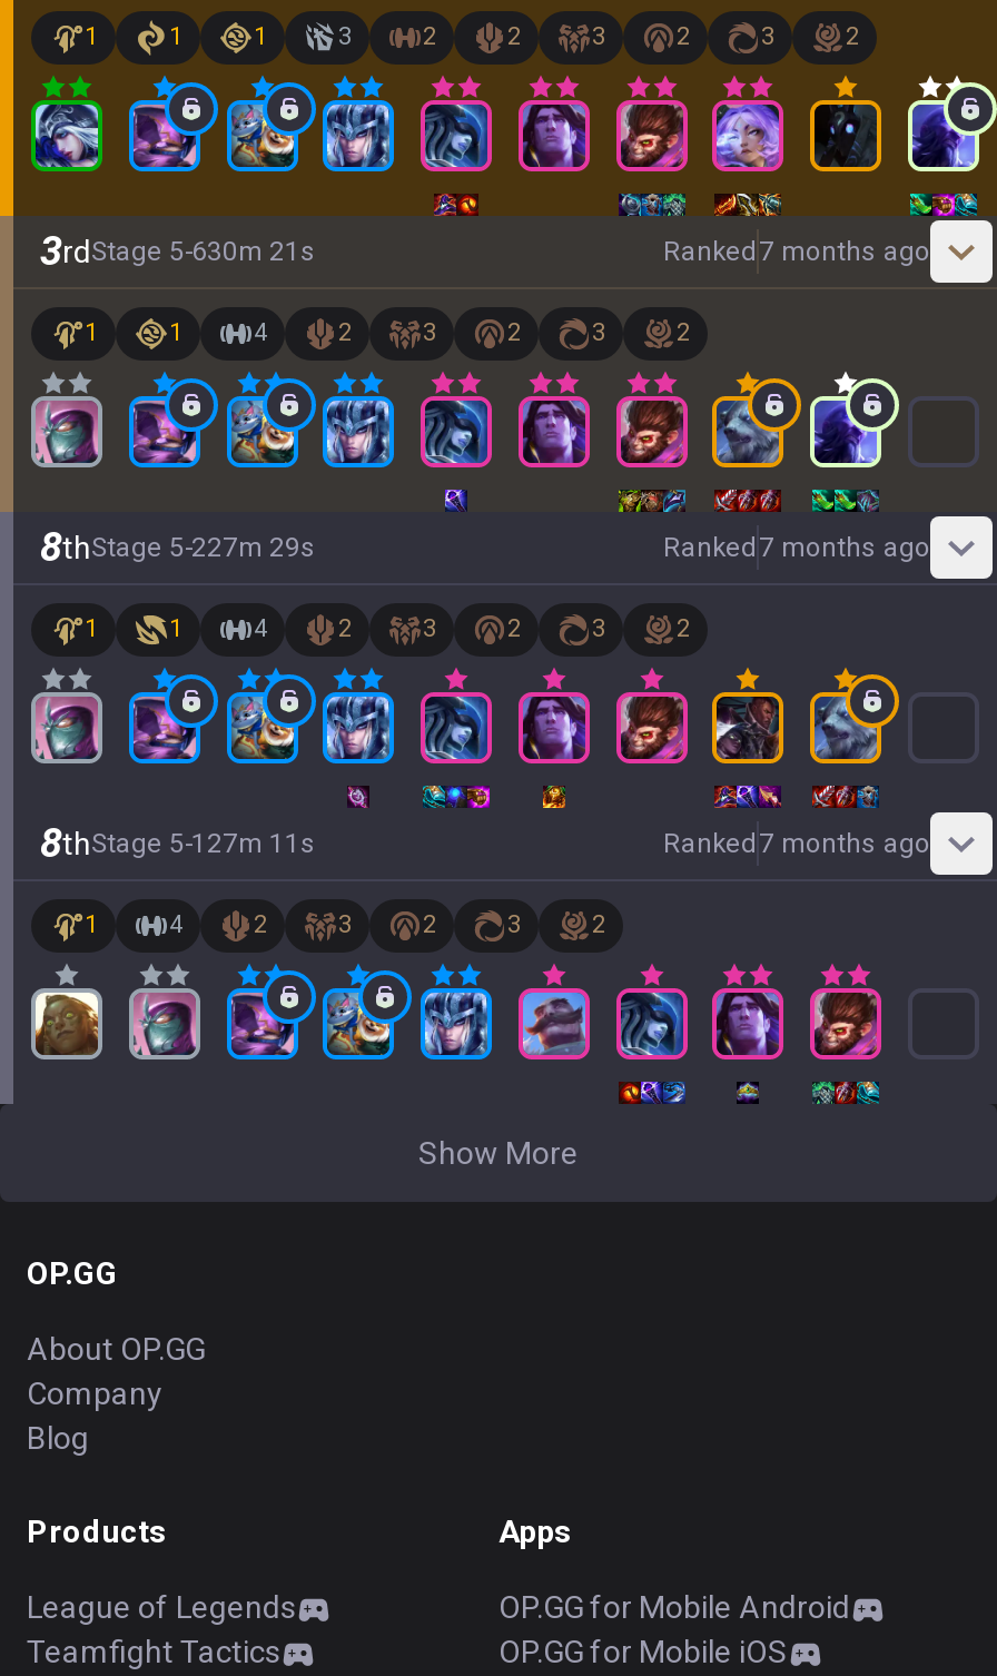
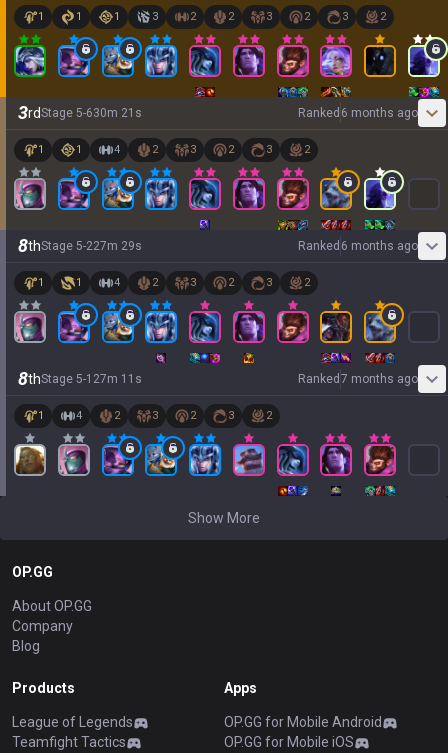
[663,236,930,267] Ranked 7 months ago -> [298,106,418,120] Ranked 6 months ago
[663,532,930,563] Ranked 7 months ago -> [298,239,418,253] Ranked 6 months ago

